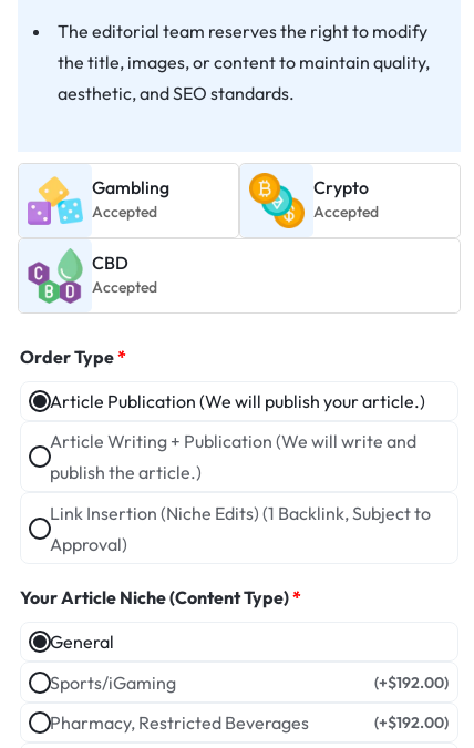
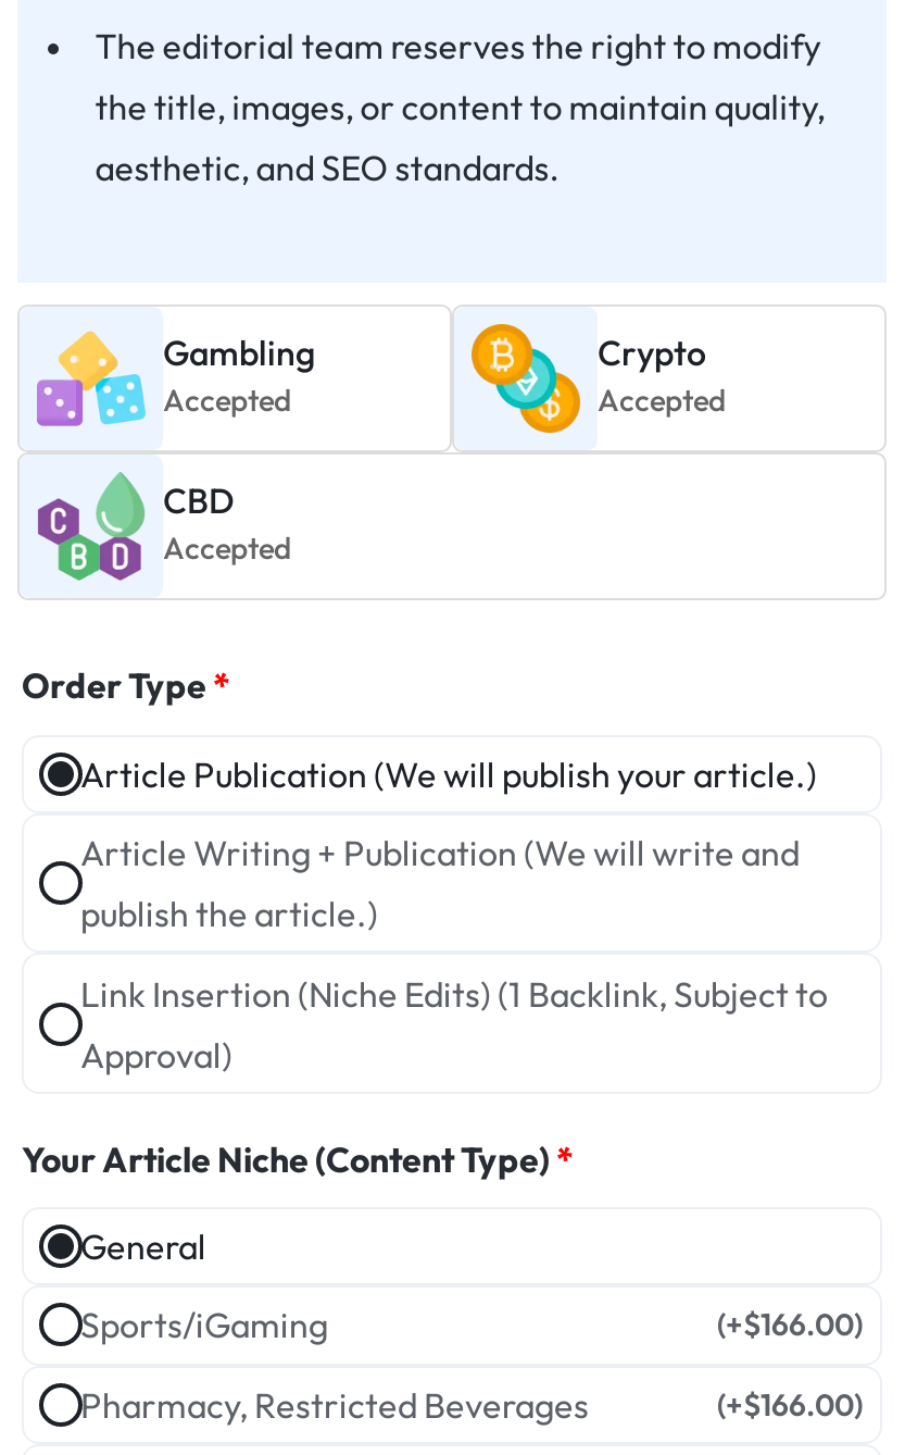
[374,672,449,692] (+$192.00) -> [717,1306,863,1345] (+$166.00)
[374,712,449,732] (+$192.00) -> [717,1385,863,1424] (+$166.00)

